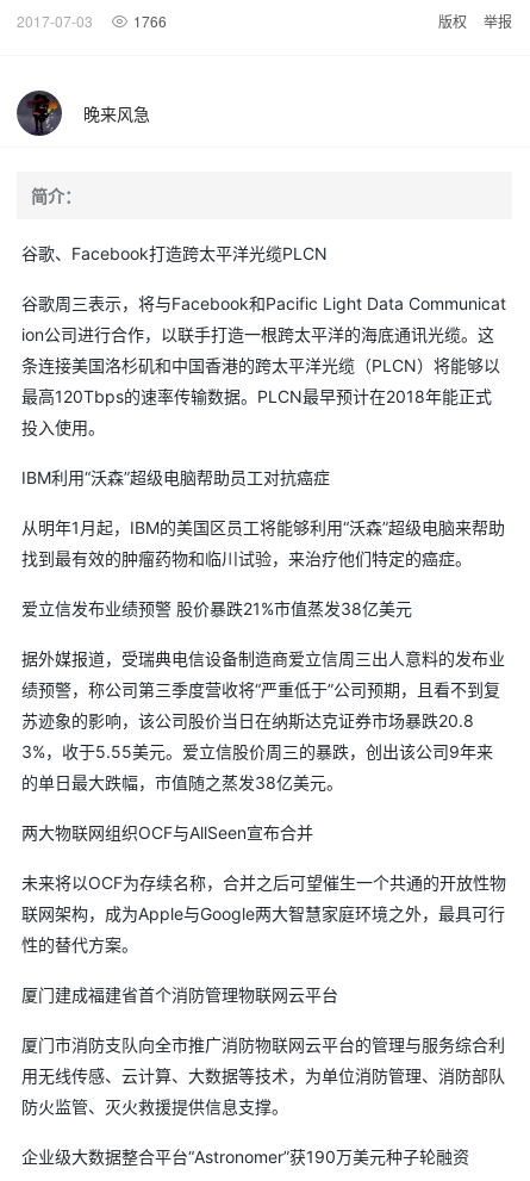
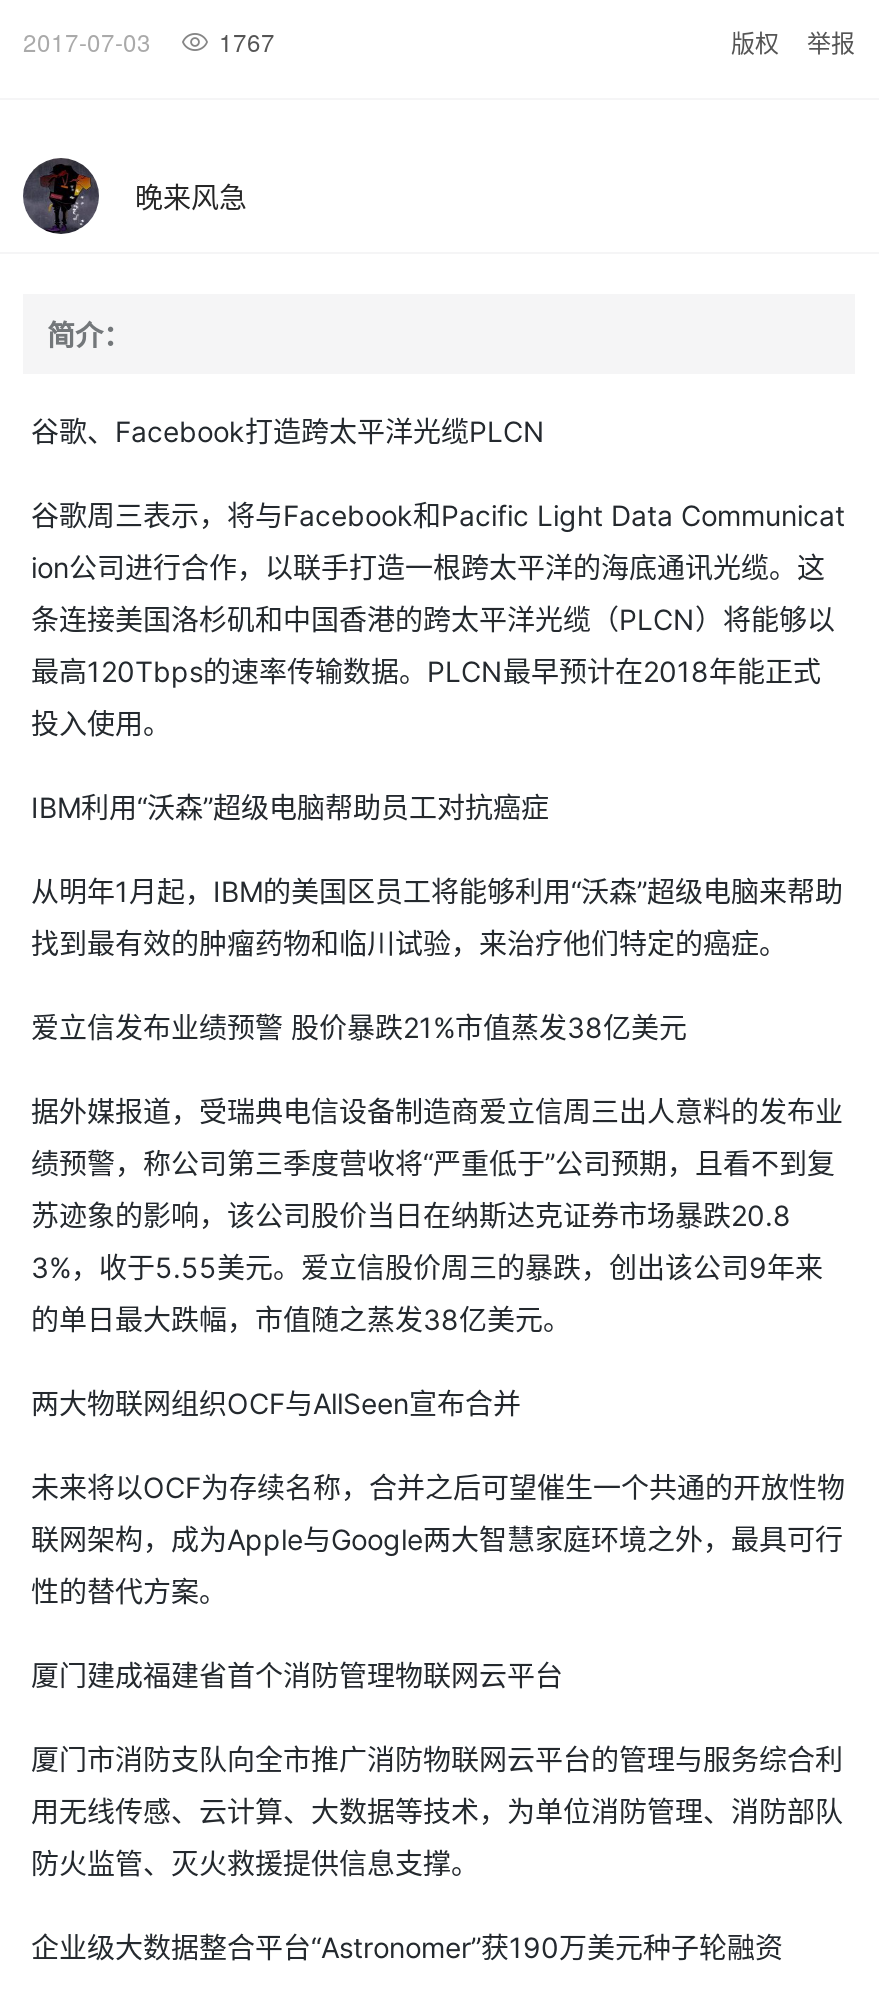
[17,11,167,31] 2017-07-03 1766 -> [23,24,275,58] 2017-07-03 1767

